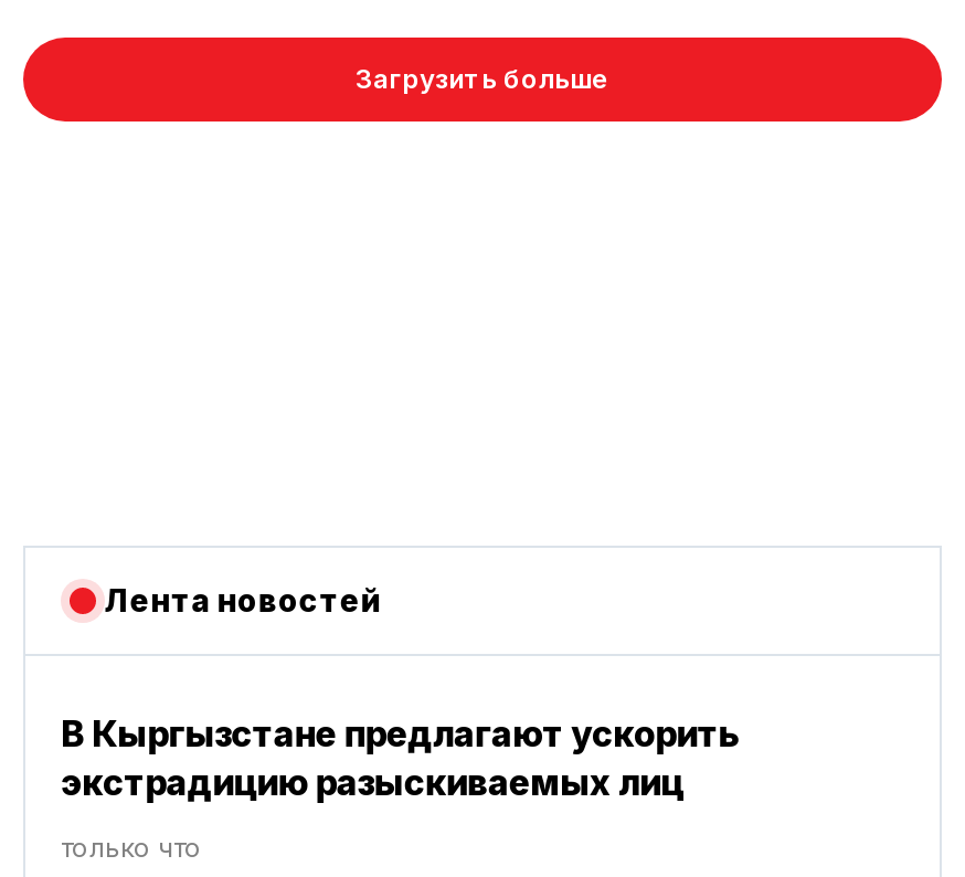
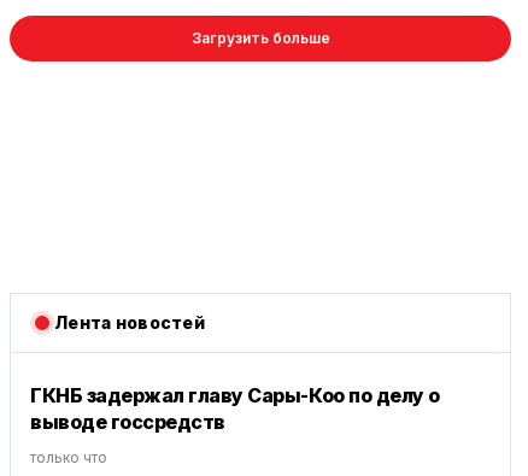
[61,711,739,804] В Кыргызстане предлагают ускорить | экстрадицию разыскиваемых лиц -> [30,383,440,434] ГКНБ задержал главу Сары-Коо по делу о | выводе госсредств

